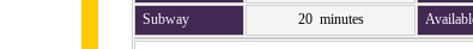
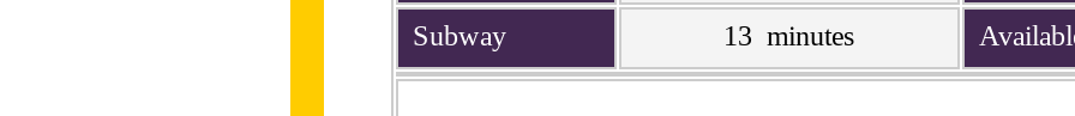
[298,11,363,27] 20 minutes -> [723,19,855,53] 13 minutes

